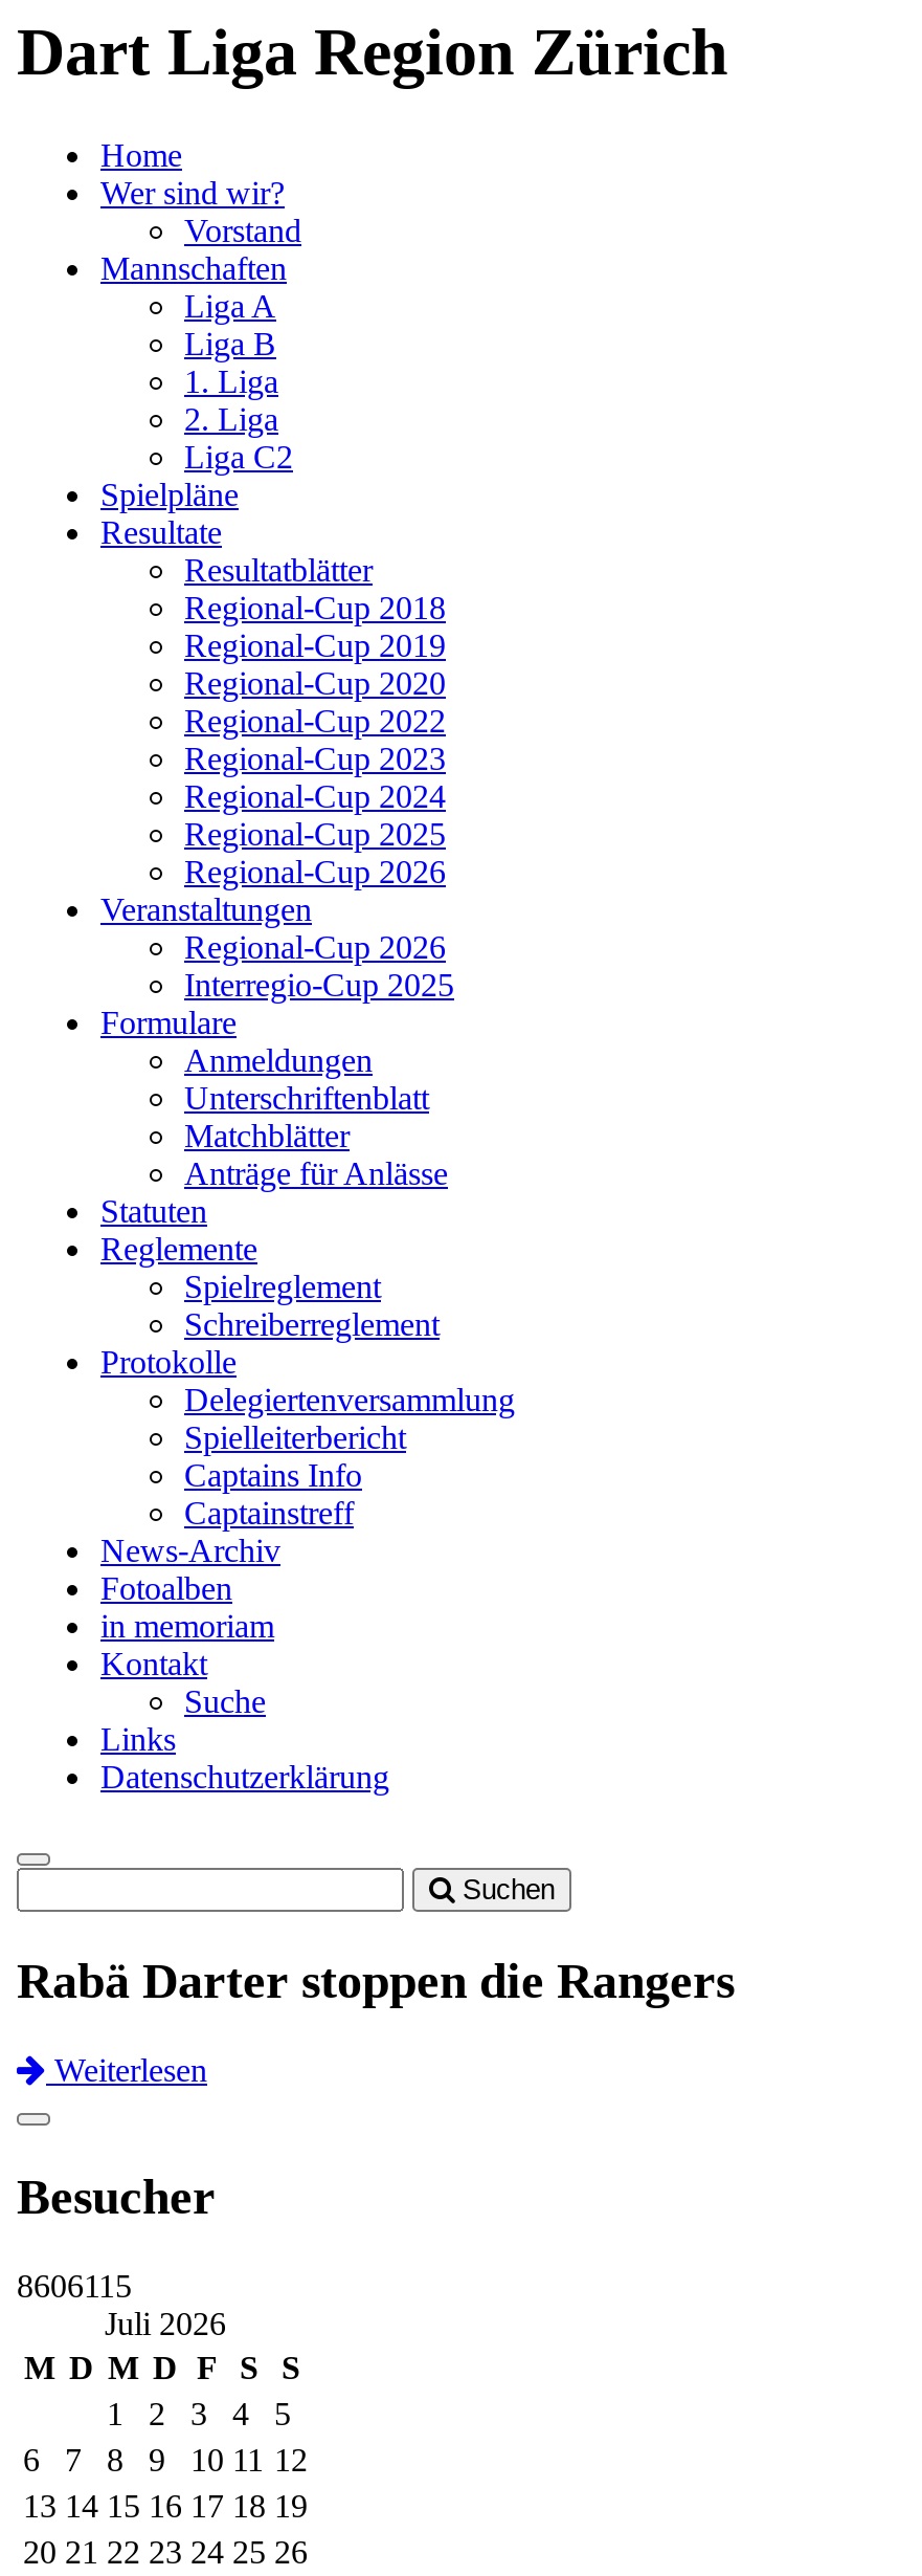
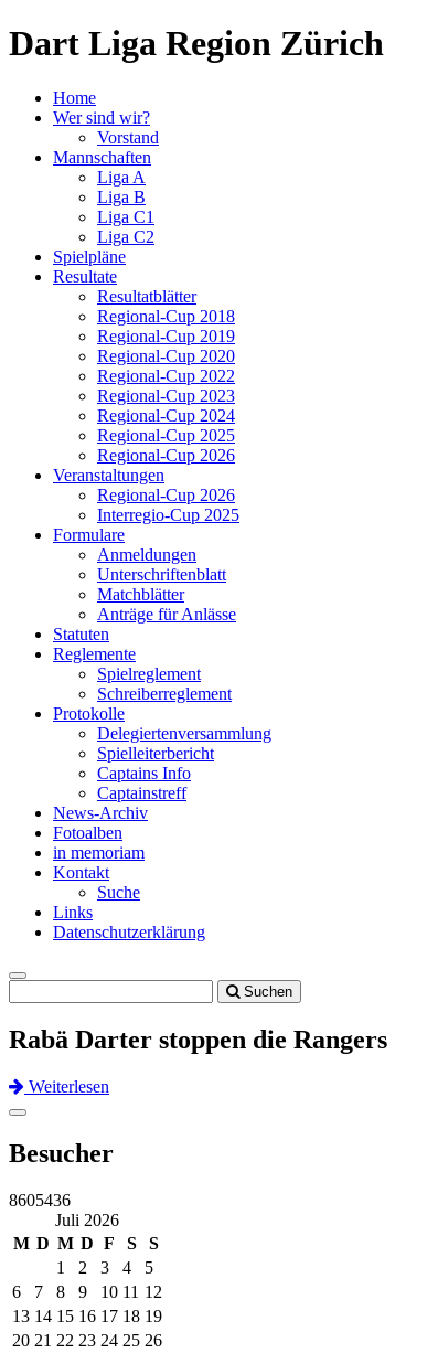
[184,363,278,437] 1. Liga | 2. Liga -> [97,207,154,226] Liga C1
[17,2267,132,2303] 8606115 -> [9,1190,71,1209] 8605436

